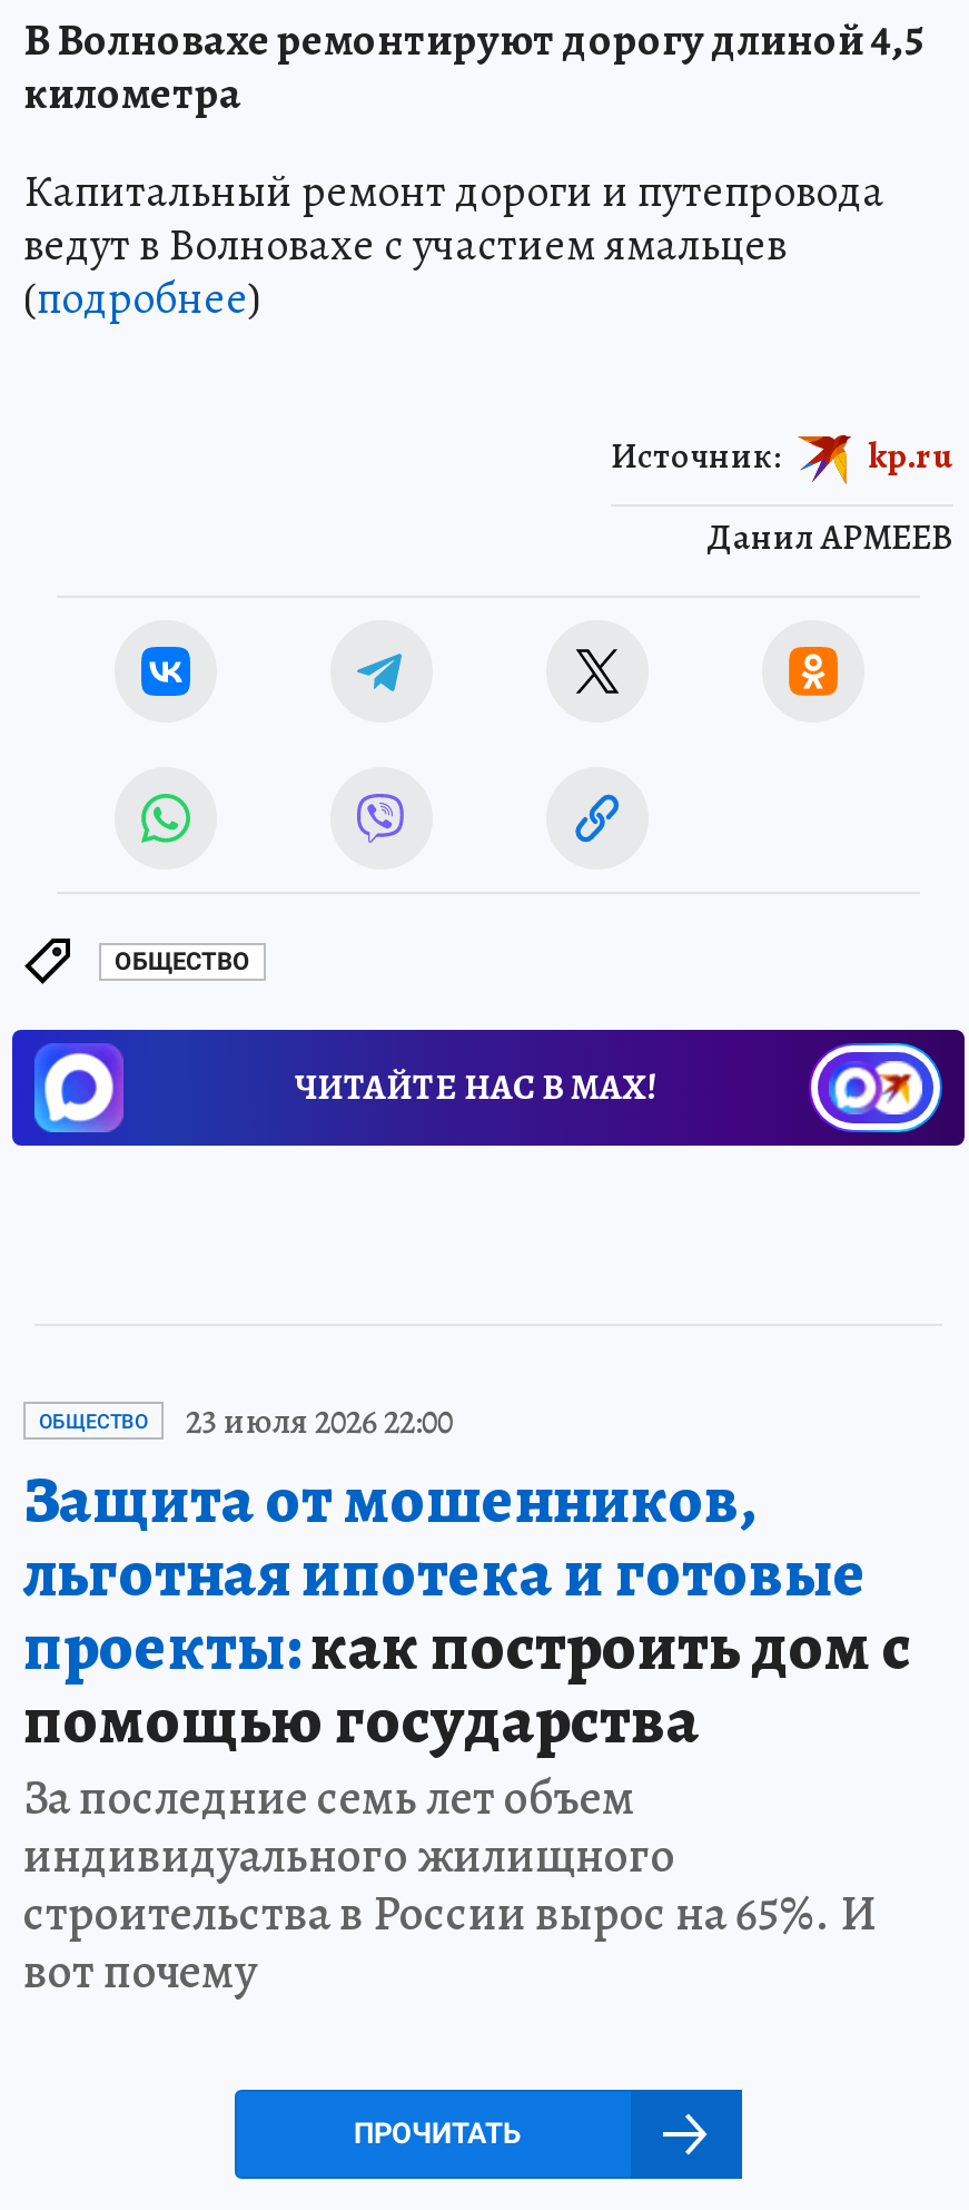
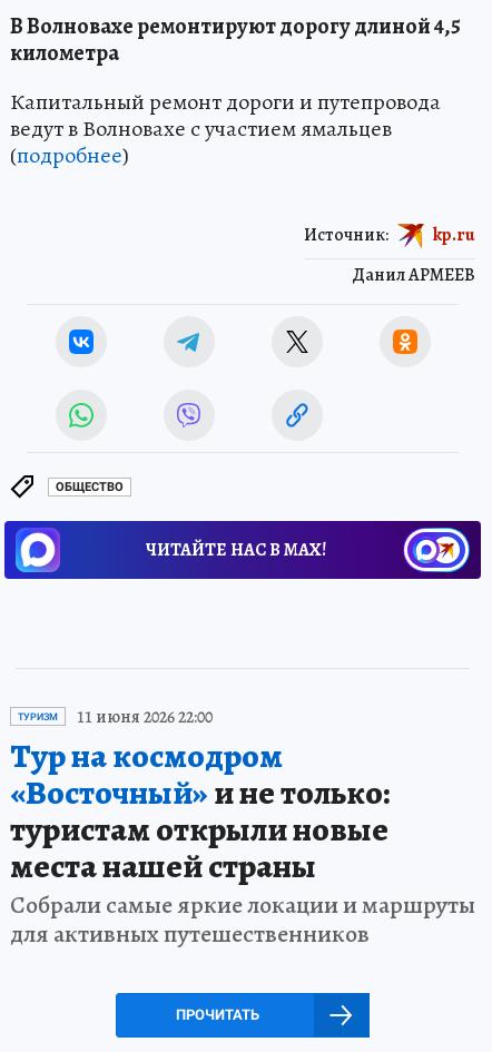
[23,1397,911,2004] ОБЩЕСТВО | 23 июля 2026 22:00 | Защита от мошенников, | льготная ипотека и готовые | проекты:как построить дом с | помощью государства | За последние семь лет объем | индивидуального жилищного | строительства в России вырос на 65%. И | вот почему -> [10,704,475,950] ТУРИЗМ | 11 июня 2026 22:00 | Тур на космодром | «Восточный»и не только: | туристам открыли новые | места нашей страны | Собрали самые яркие локации и маршруты | для активных путешественников

